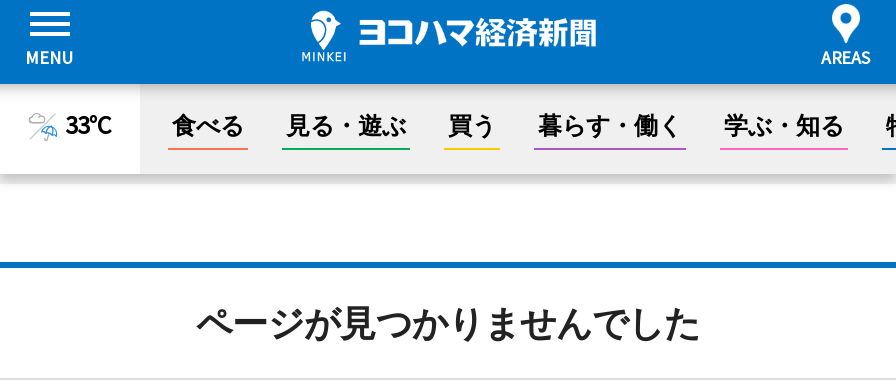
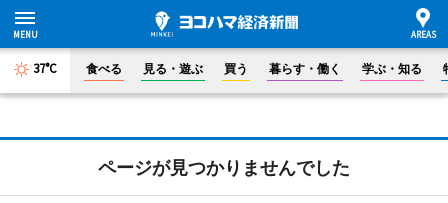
[65,109,113,143] 33°C -> [32,60,56,77] 37°C

